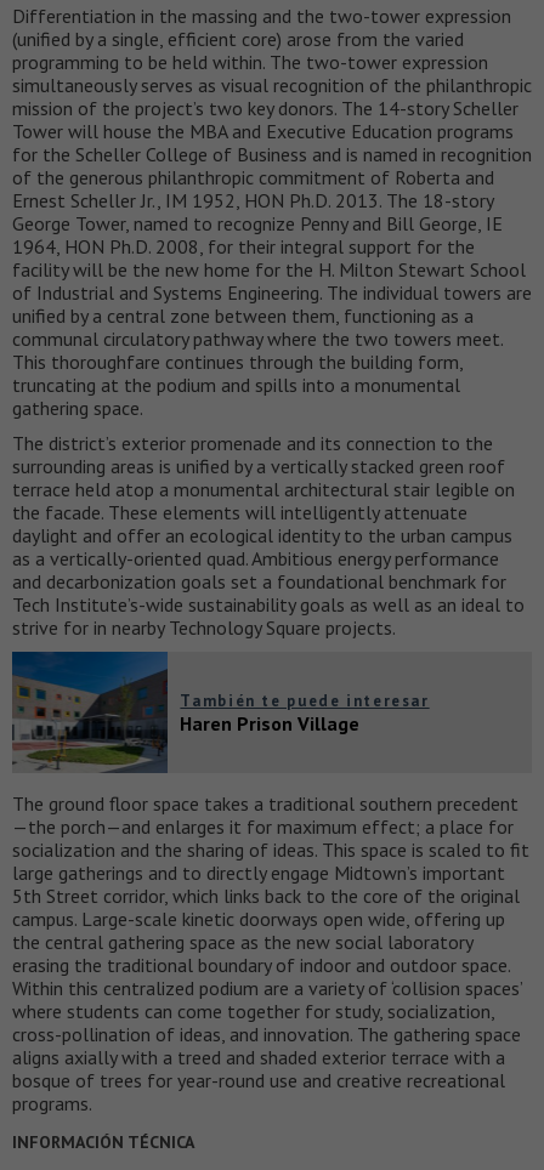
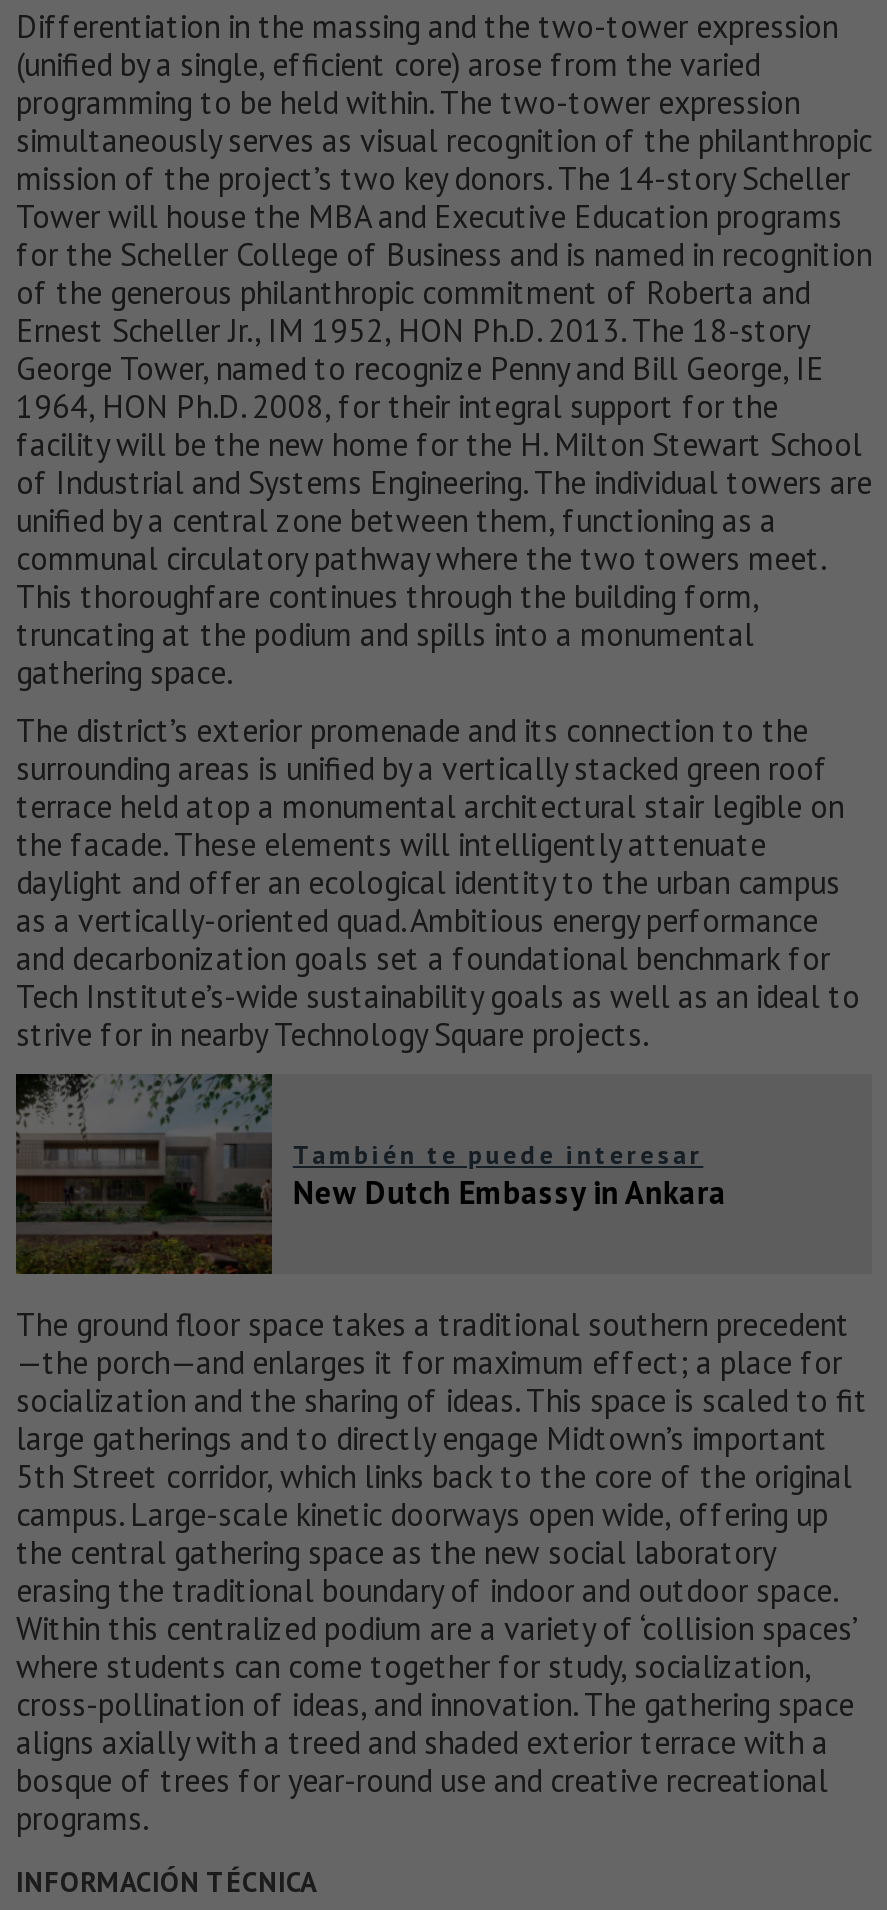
[11,651,360,774] [image] | Haren Prison Village -> [14,1072,727,1276] [image] | New Dutch Embassy in Ankara

